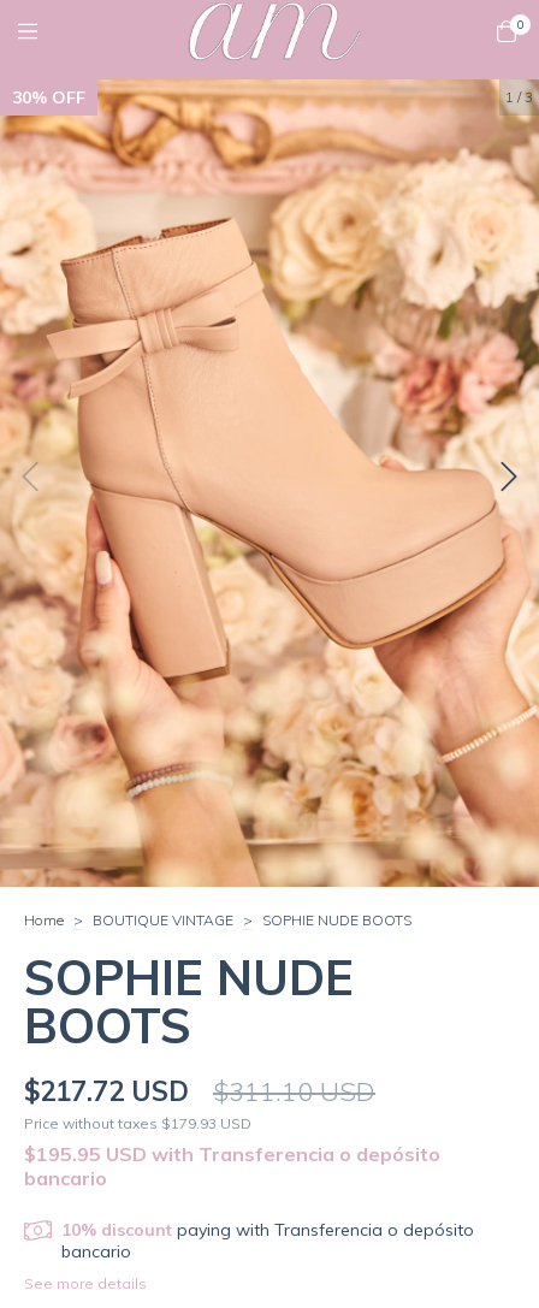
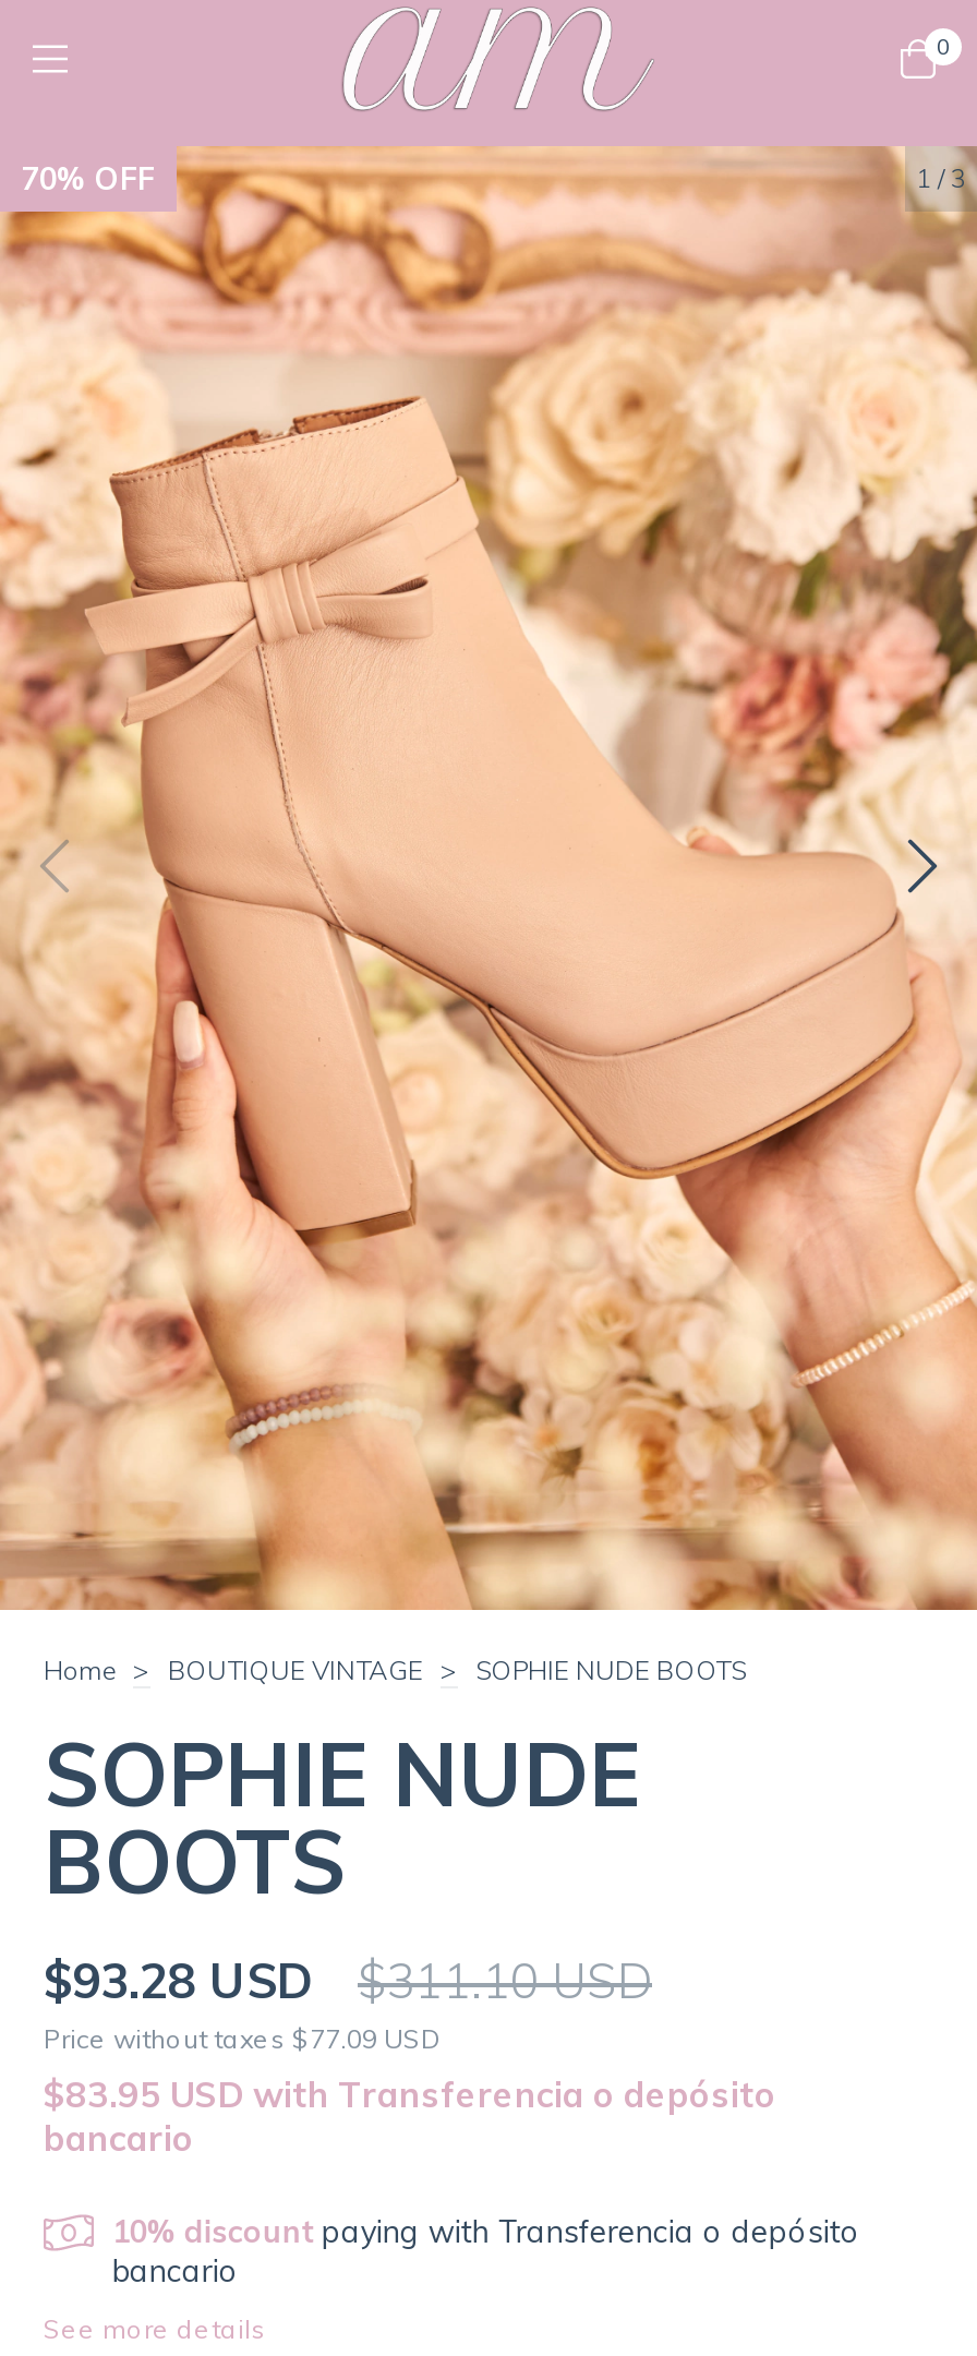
[12,87,85,108] 30% OFF -> [22,159,155,199] 70% OFF
[24,1075,189,1108] $217.72 USD -> [44,1951,314,2012] $93.28 USD
[24,1115,251,1133] Price without taxes $179.93 USD -> [44,2023,441,2055] Price without taxes $77.09 USD
[24,1142,440,1166] $195.95 USD with Transferencia o depósito -> [44,2073,776,2116] $83.95 USD with Transferencia o depósito

